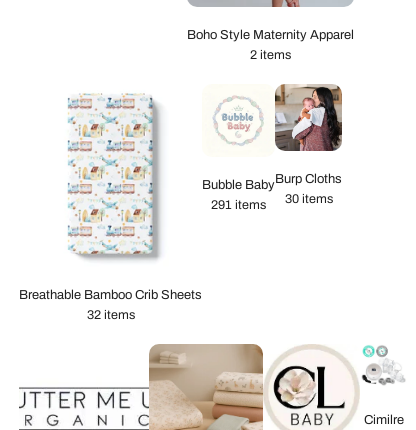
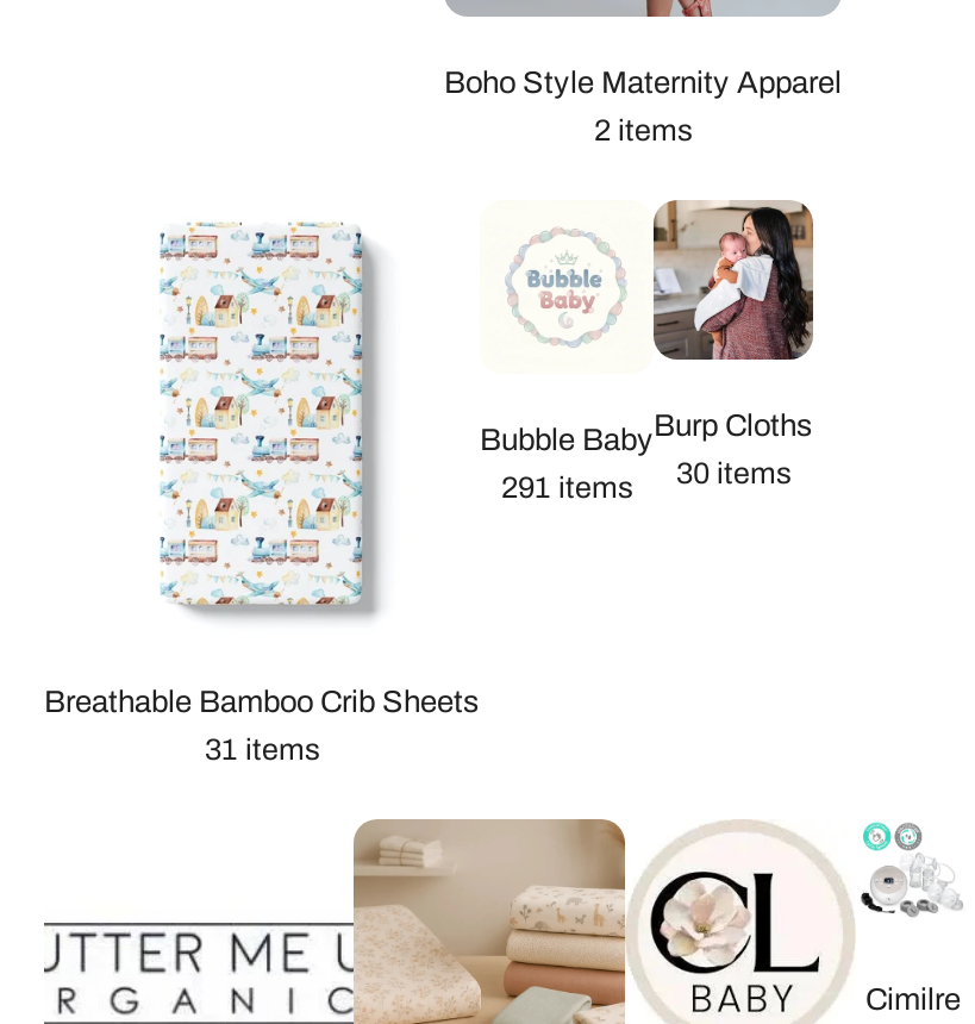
[86,308,134,322] 32 items -> [205,733,319,767] 31 items

